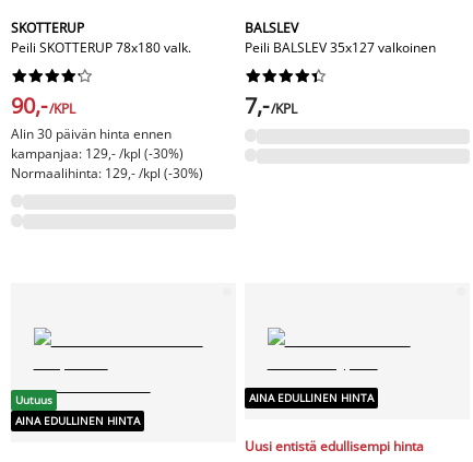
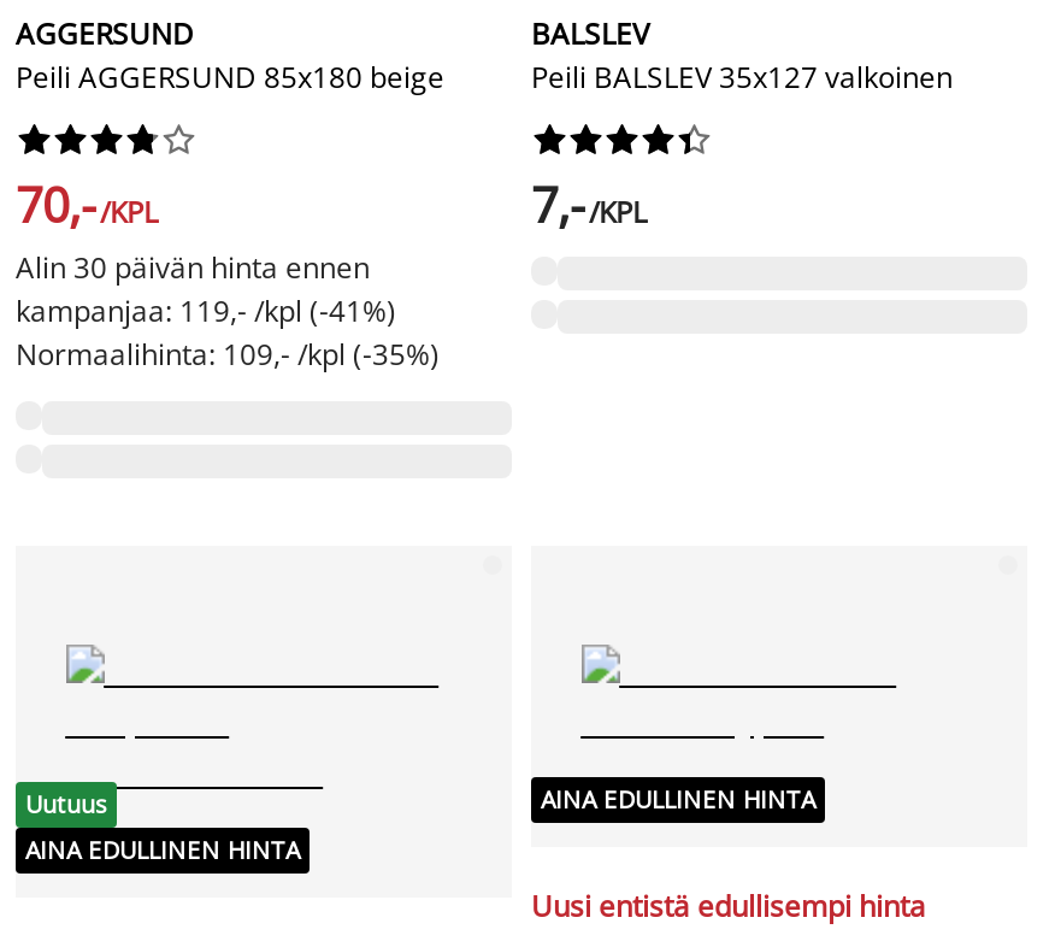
[11,19,191,57] SKOTTERUP | Peili SKOTTERUP 78x180 valk. -> [16,13,444,98] AGGERSUND | Peili AGGERSUND 85x180 beige
[11,91,75,120] 90,- /KPL -> [16,173,158,238] 70,- /KPL
[11,144,184,163] kampanjaa: 129,- /kpl (-30%) -> [16,291,396,332] kampanjaa: 119,- /kpl (-41%)
[11,164,203,183] Normaalihinta: 129,- /kpl (-30%) -> [16,334,440,375] Normaalihinta: 109,- /kpl (-35%)

